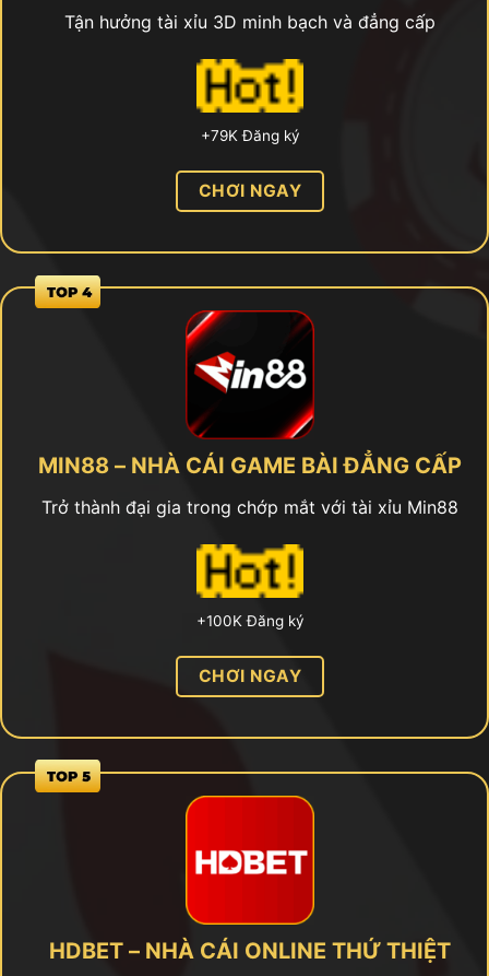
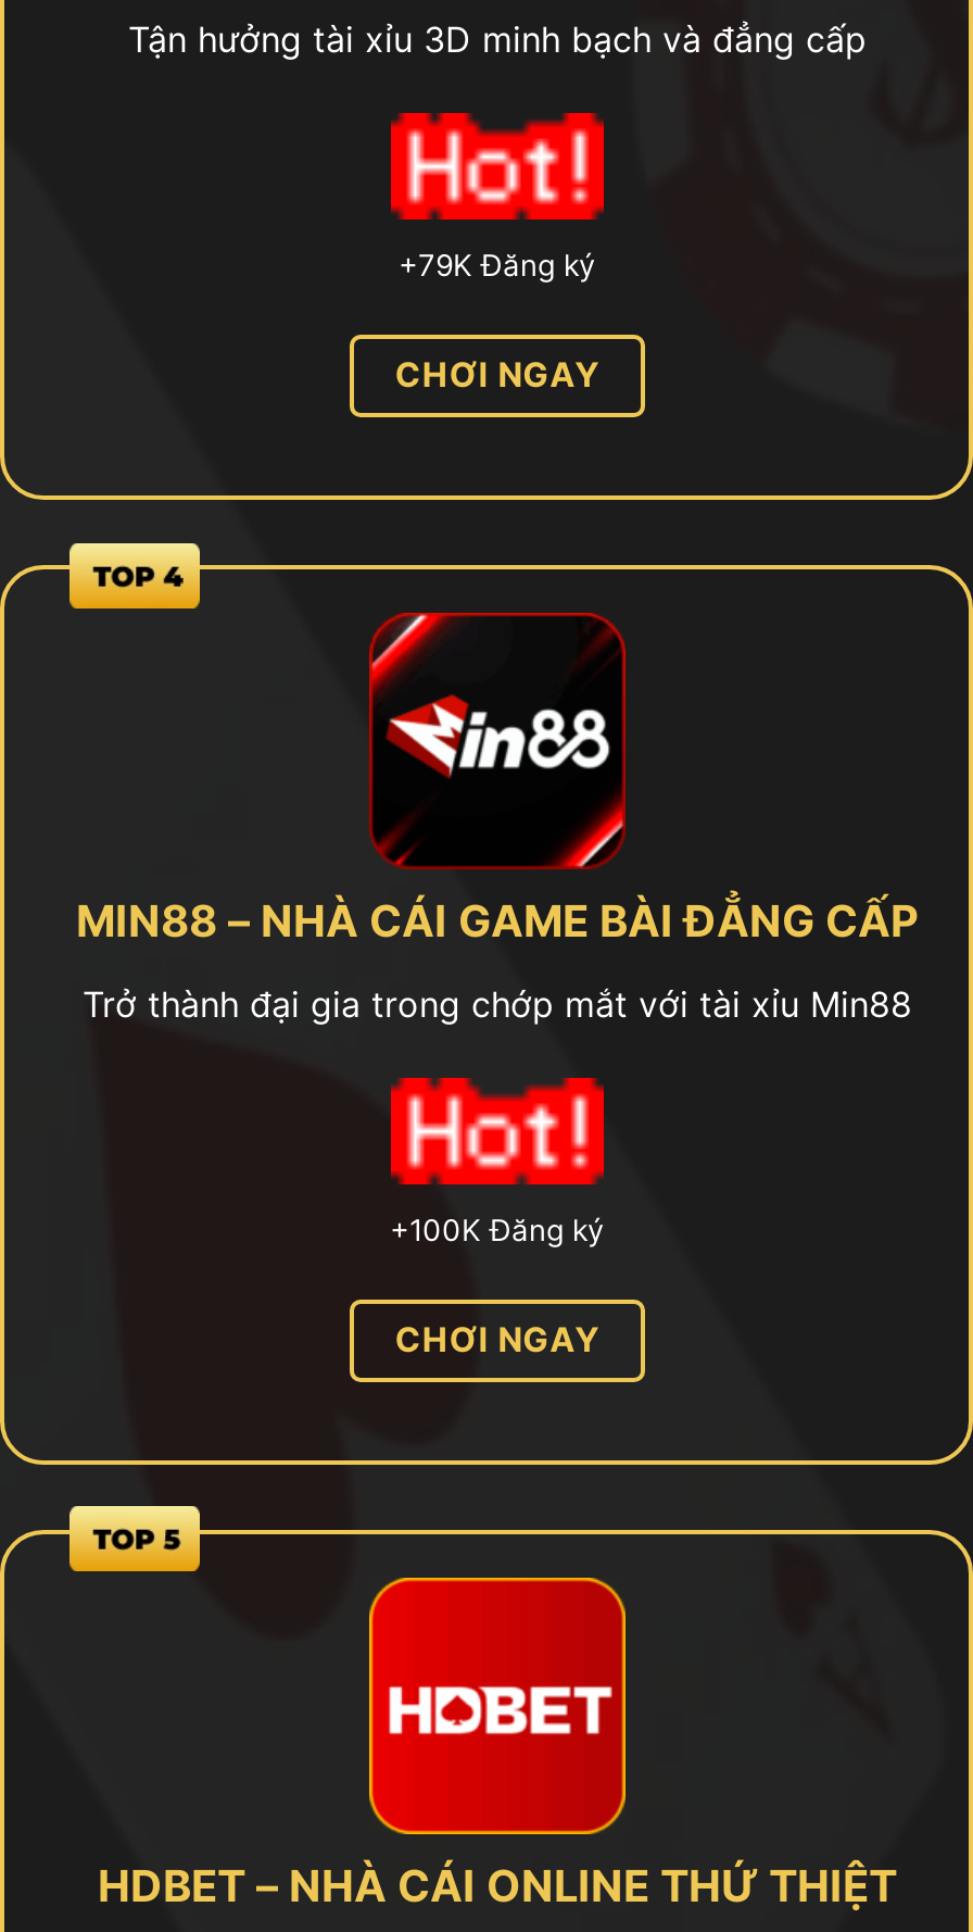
[195,58,305,114] [image] -> [389,111,606,222] [image]
[195,543,305,599] [image] -> [389,1076,606,1187] [image]

